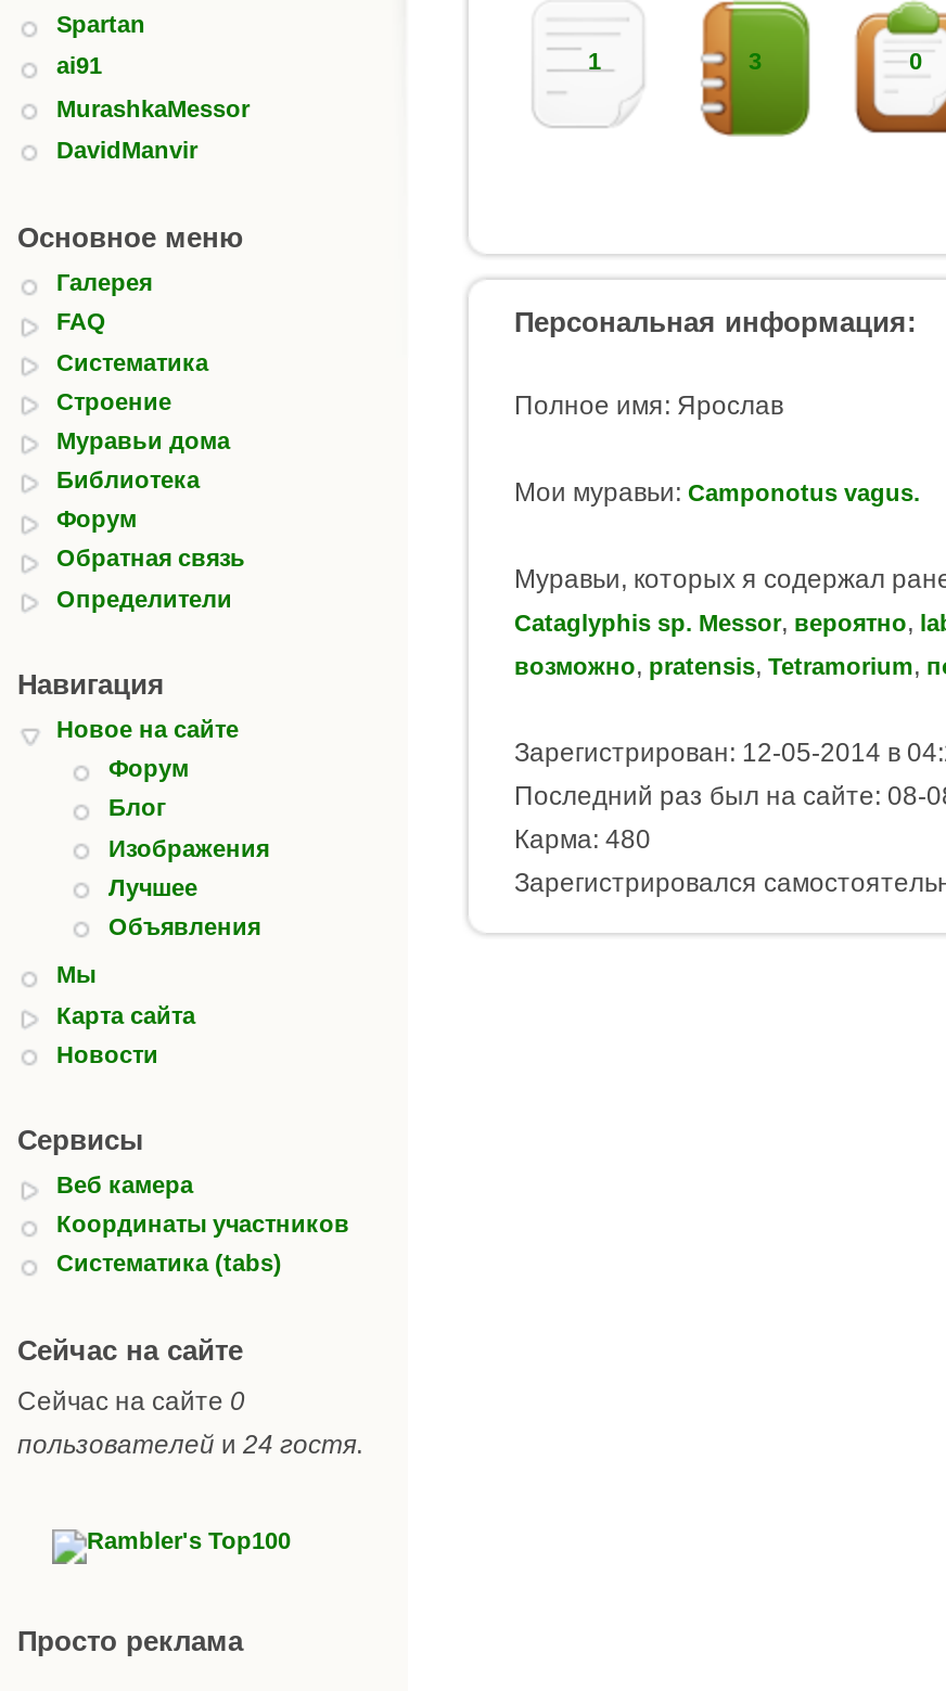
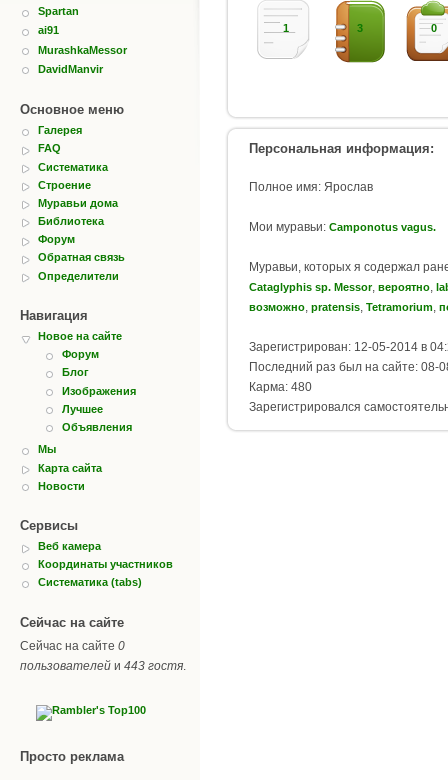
[17,1429,362,1460] пользователей и 24 гостя. -> [20,659,186,673] пользователей и 443 гостя.

